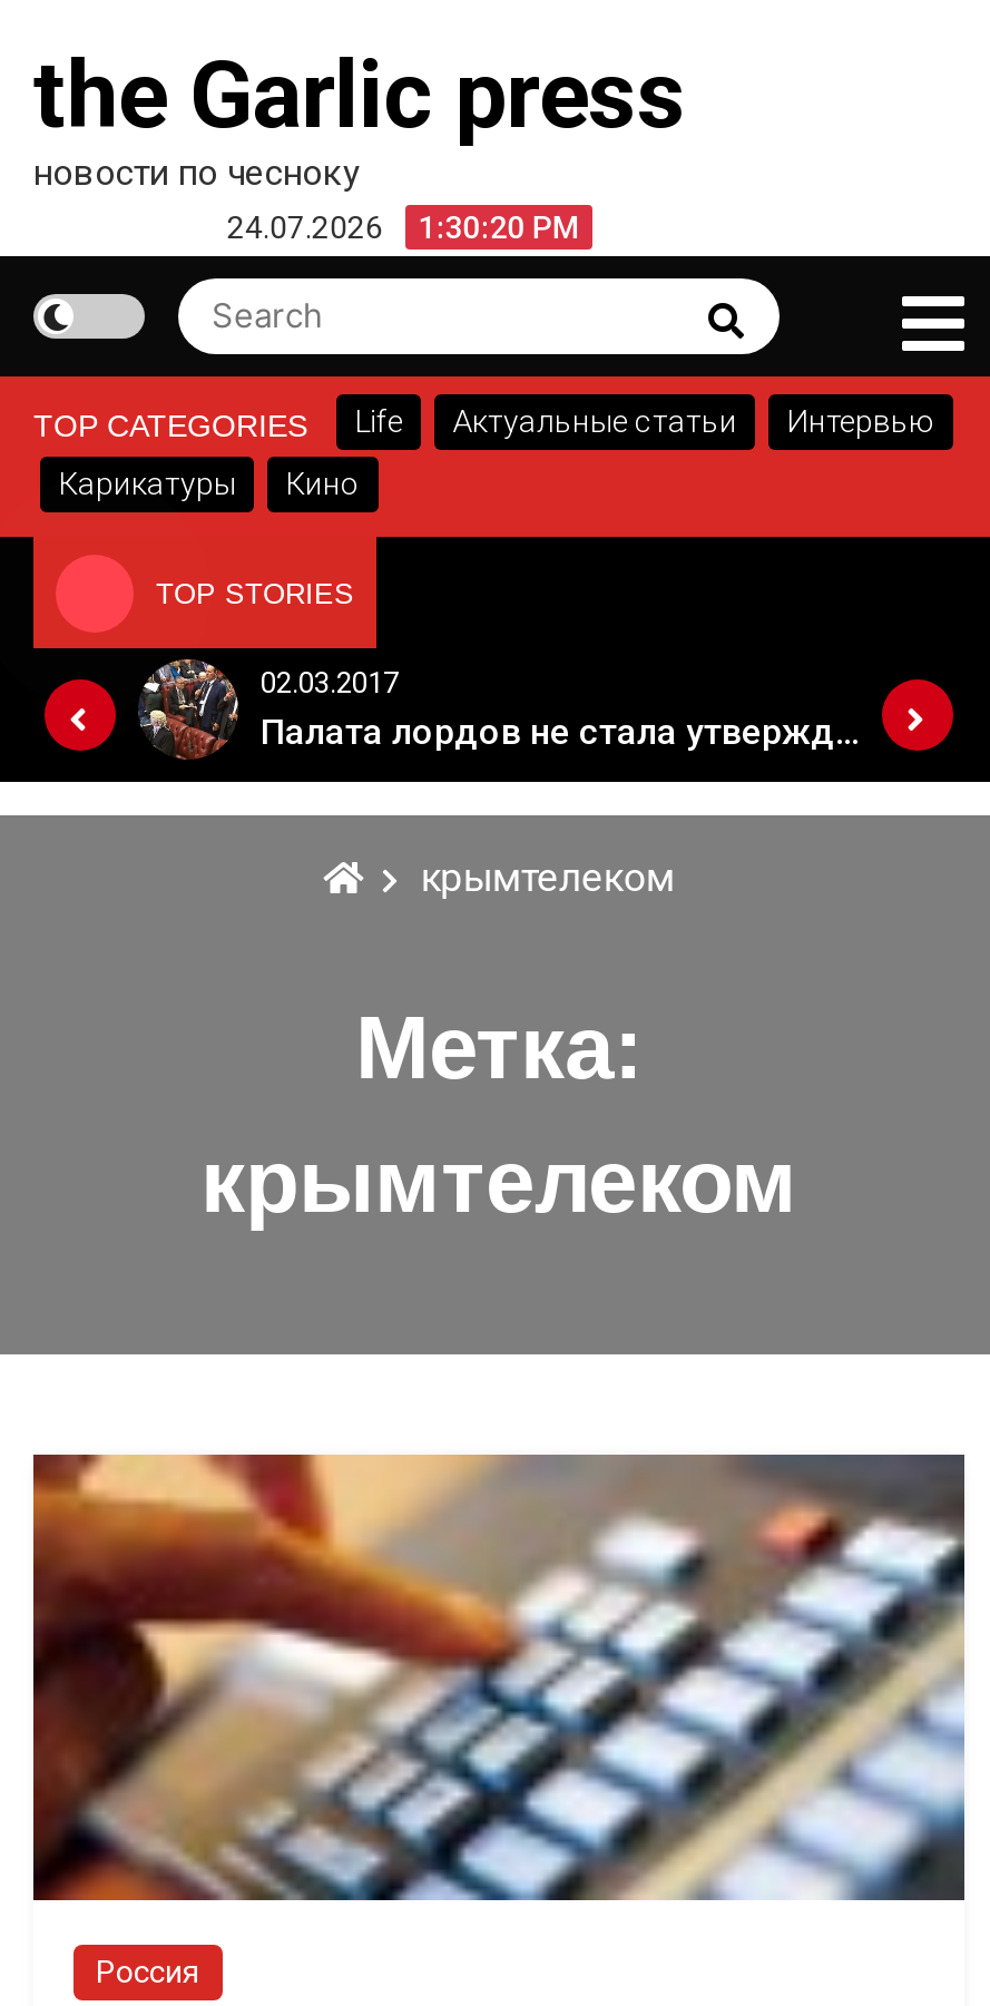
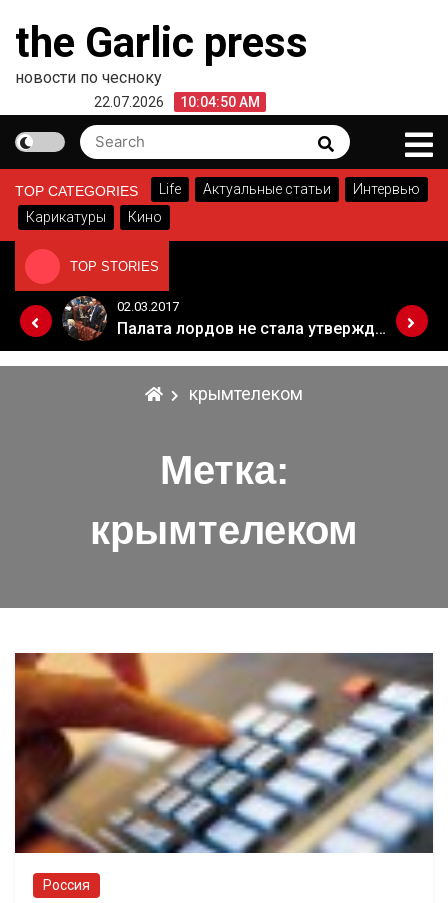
[227,209,579,245] 24.07.2026 | 1:30:20 PM -> [94,94,260,110] 22.07.2026 | 10:04:50 AM

